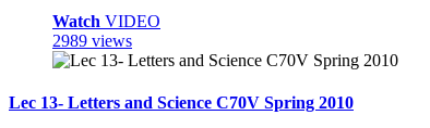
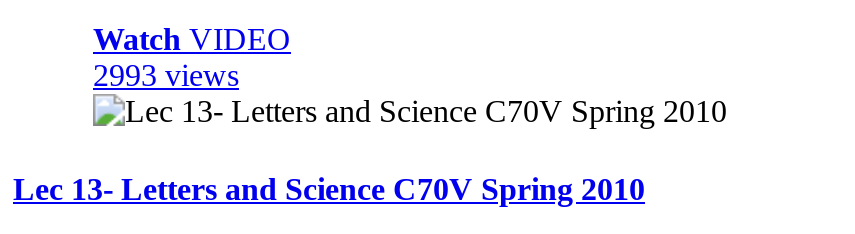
[52,32,132,50] 2989 views -> [93,58,239,92] 2993 views

